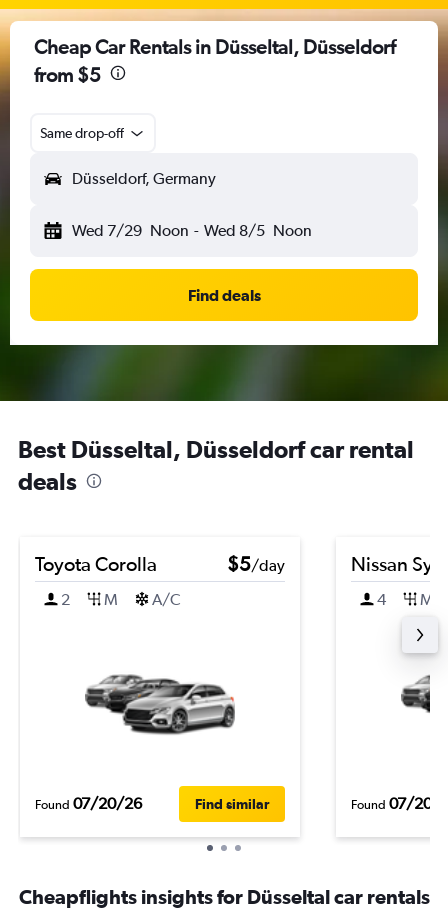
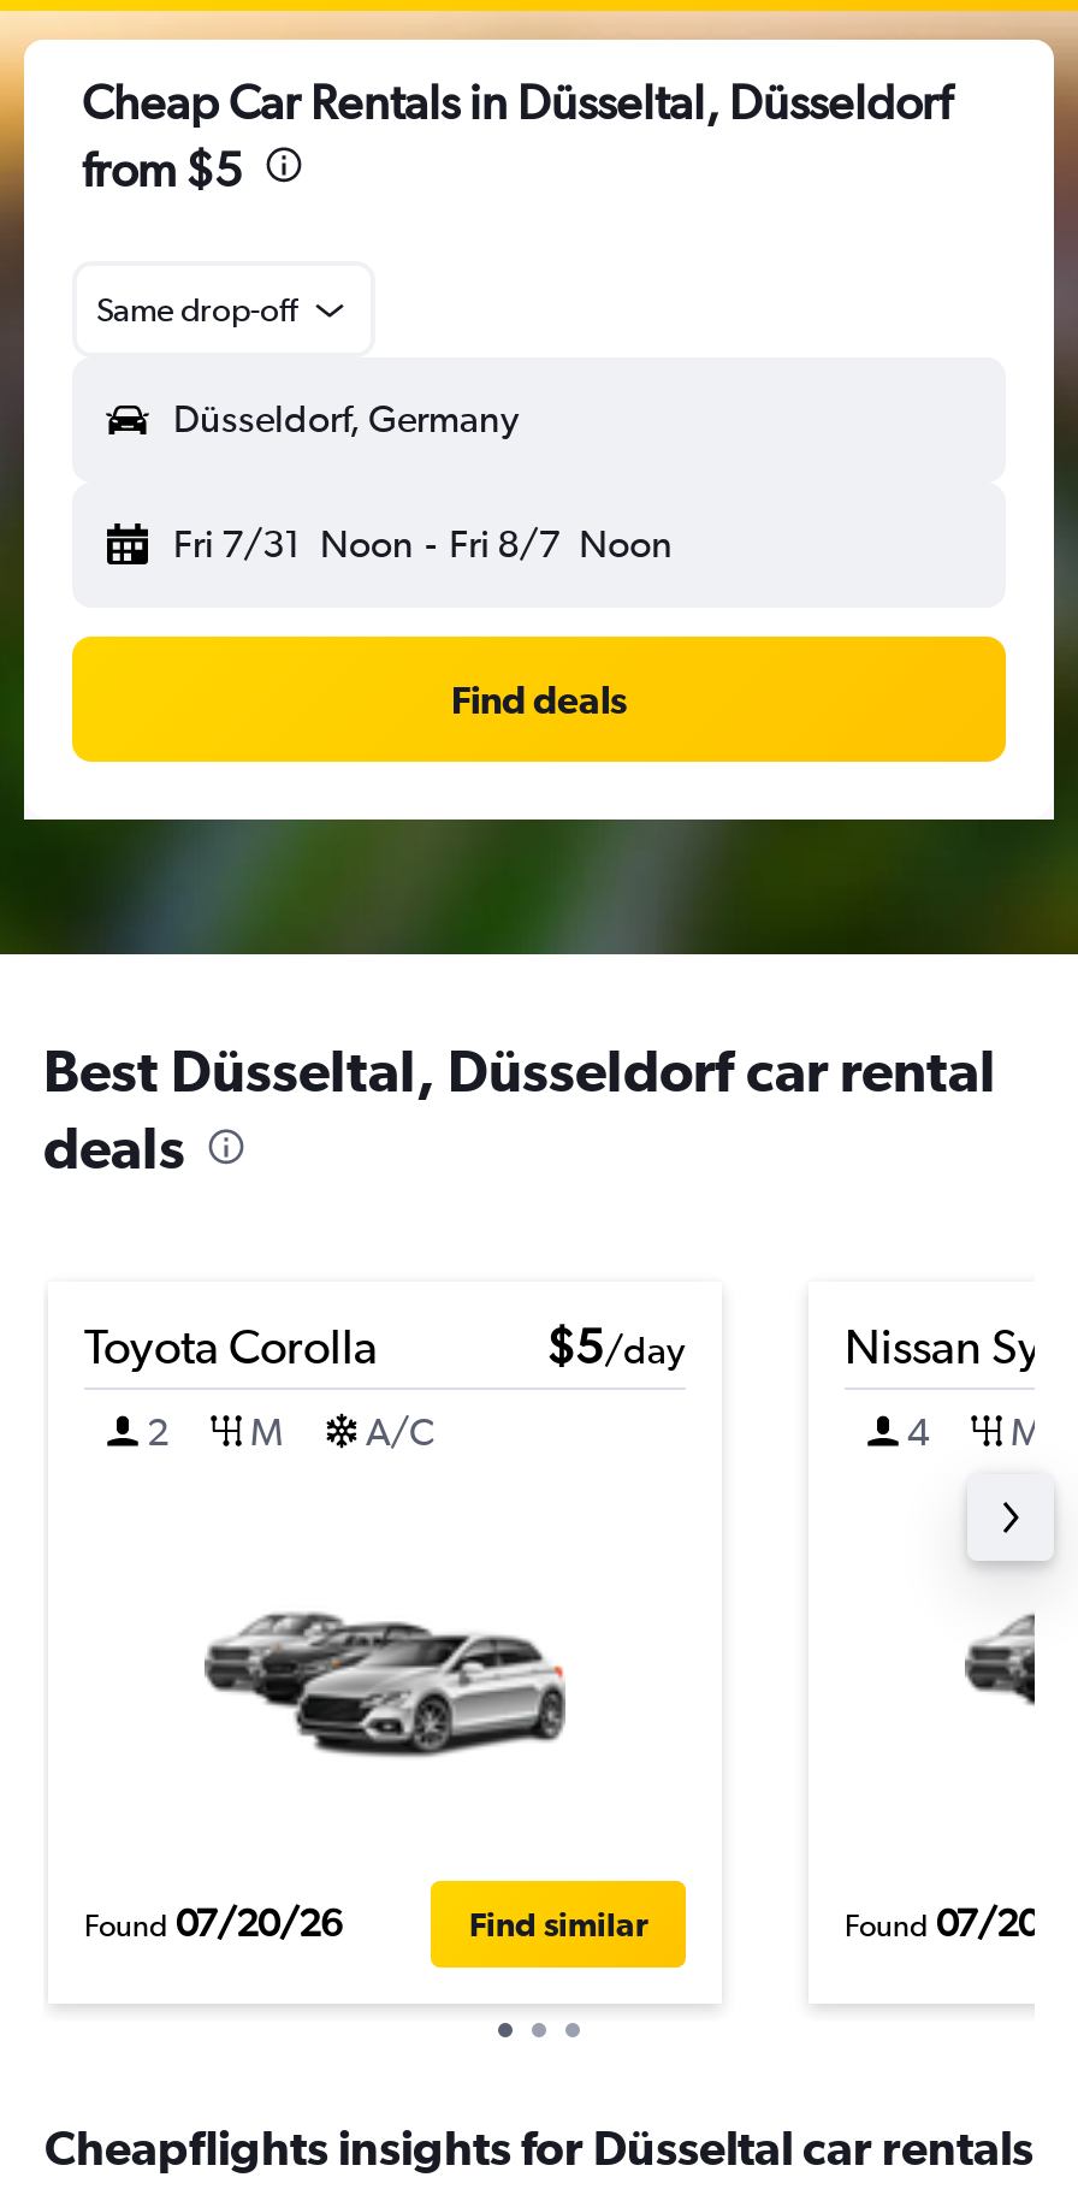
[72,221,312,240] Wed 7/29 Noon - Wed 8/5 Noon -> [173,521,673,567] Fri 7/31 Noon - Fri 8/7 Noon

